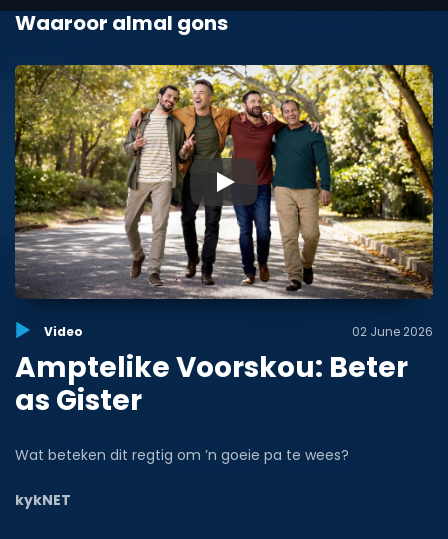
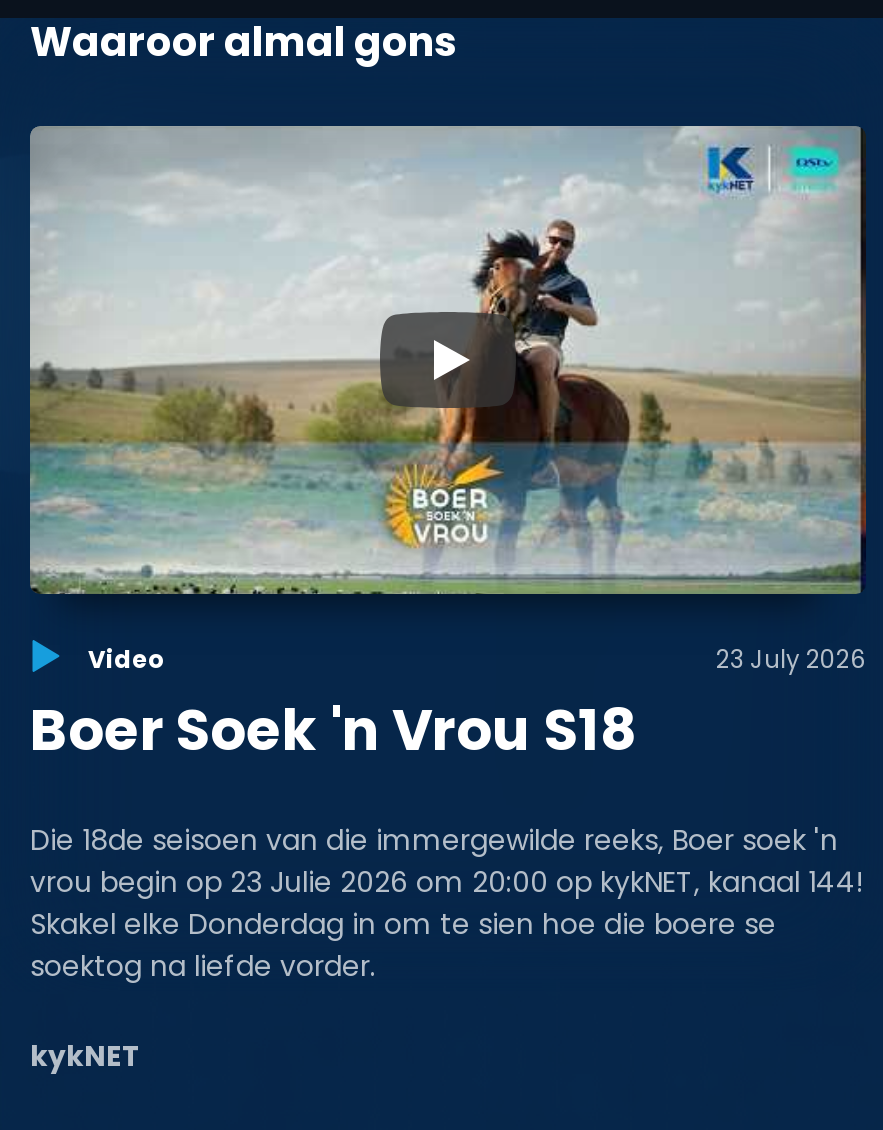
[14,64,434,420] [image] | 02 June 2026 | Amptelike Voorskou: Beter | as Gister -> [28,124,866,770] [image] | 23 July 2026 | Boer Soek 'n Vrou S18
[15,445,349,465] Wat beteken dit regtig om ’n goeie pa te wees? -> [30,820,864,986] Die 18de seisoen van die immergewilde reeks, Boer soek 'n | vrou begin op 23 Julie 2026 om 20:00 op kykNET, kanaal 144! | Skakel elke Donderdag in om te sien hoe die boere se | soektog na liefde vorder.

